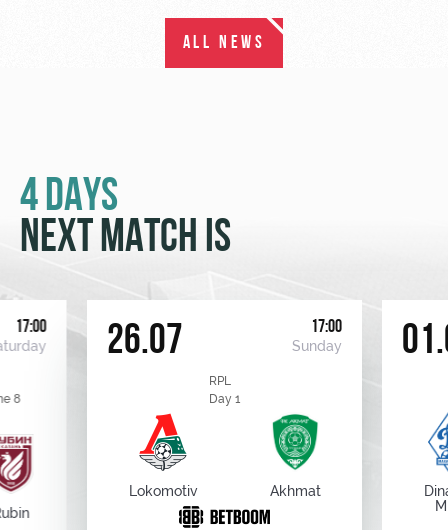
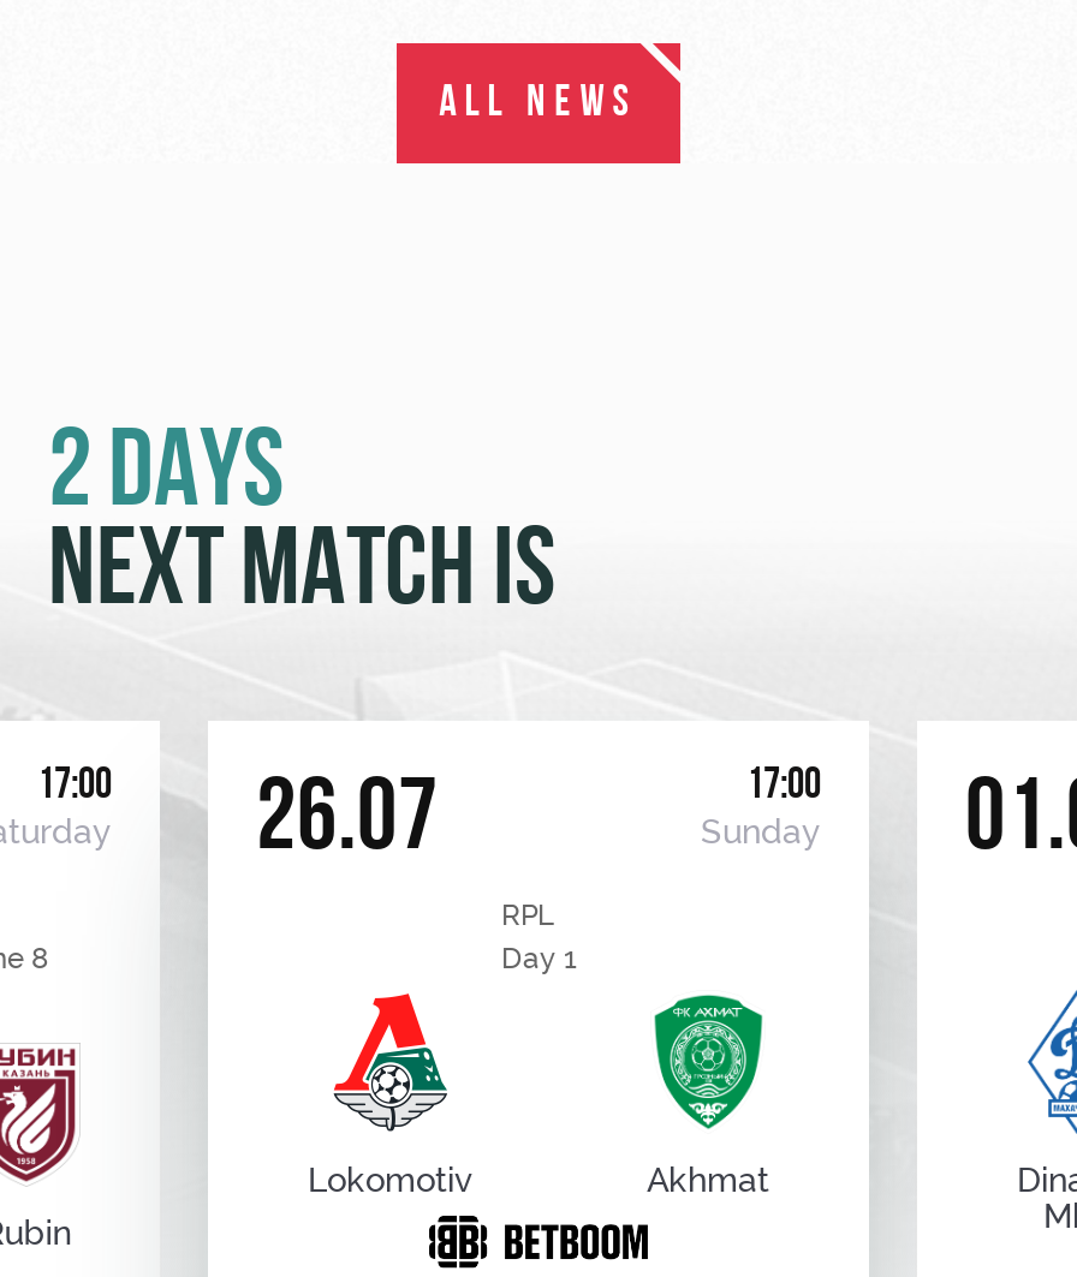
[20,175,118,222] 4 DAYS -> [48,420,284,533] 2 DAYS

